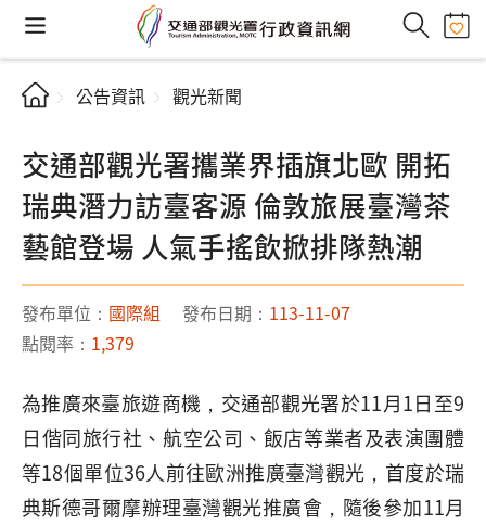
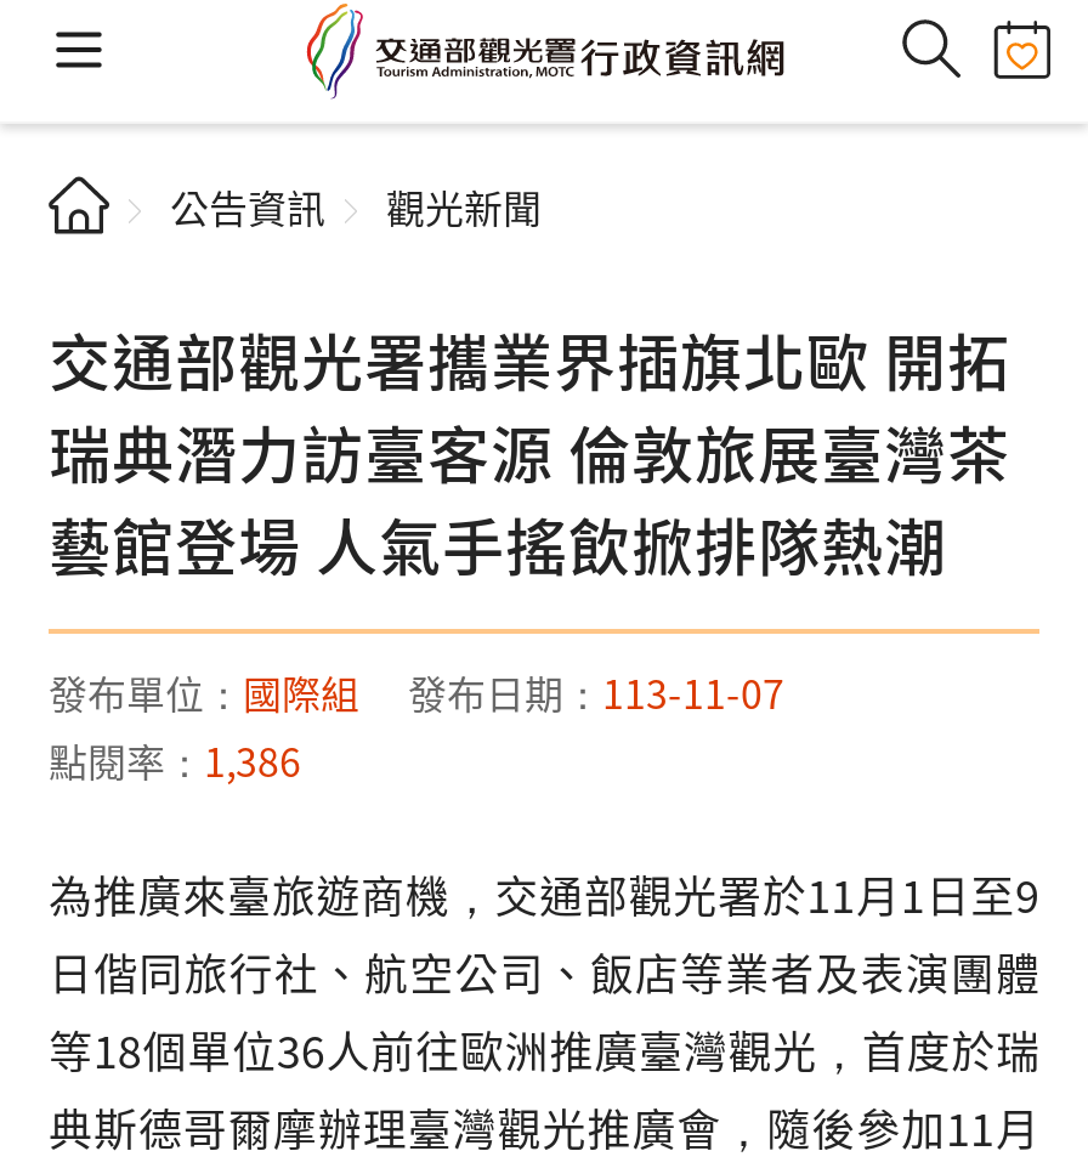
[22,330,135,356] 點閱率：1,379 -> [49,731,301,789] 點閱率：1,386

